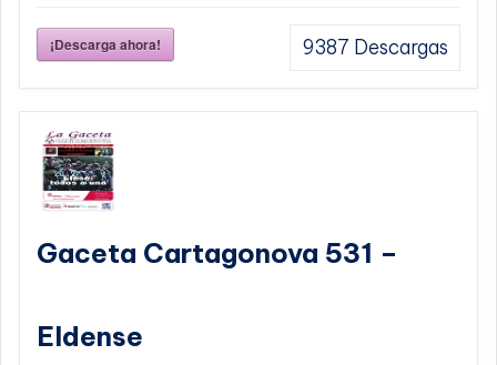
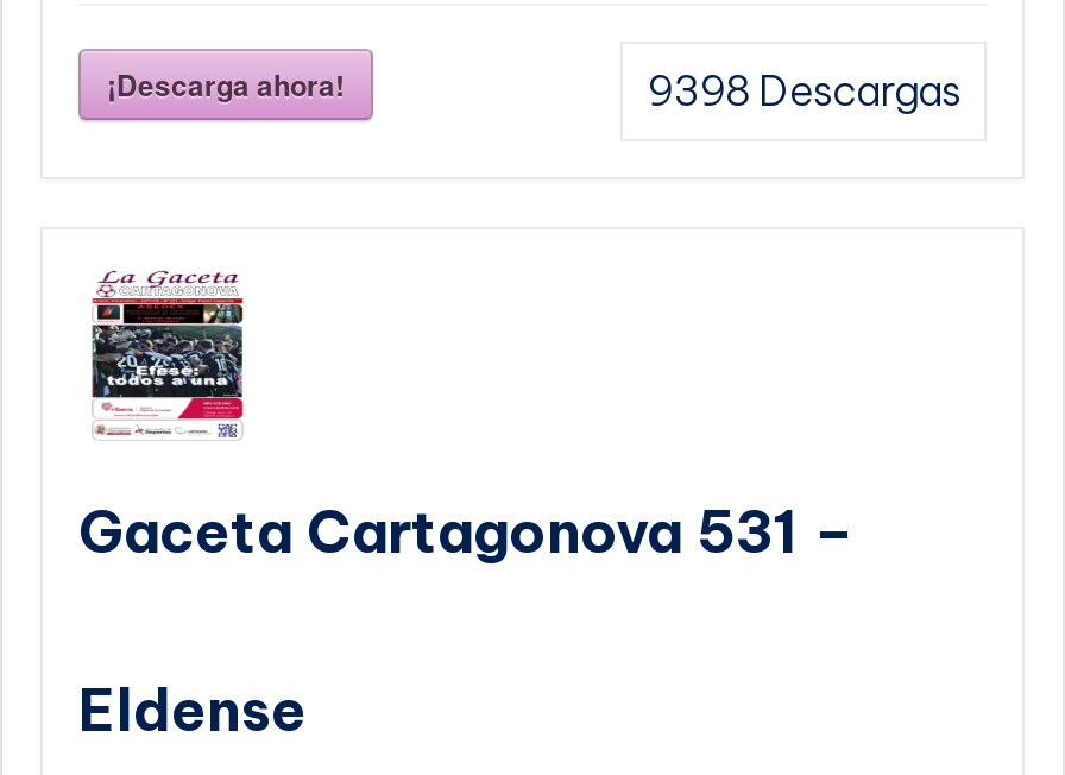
[302,36,448,60] 9387 Descargas -> [647,66,960,118] 9398 Descargas

